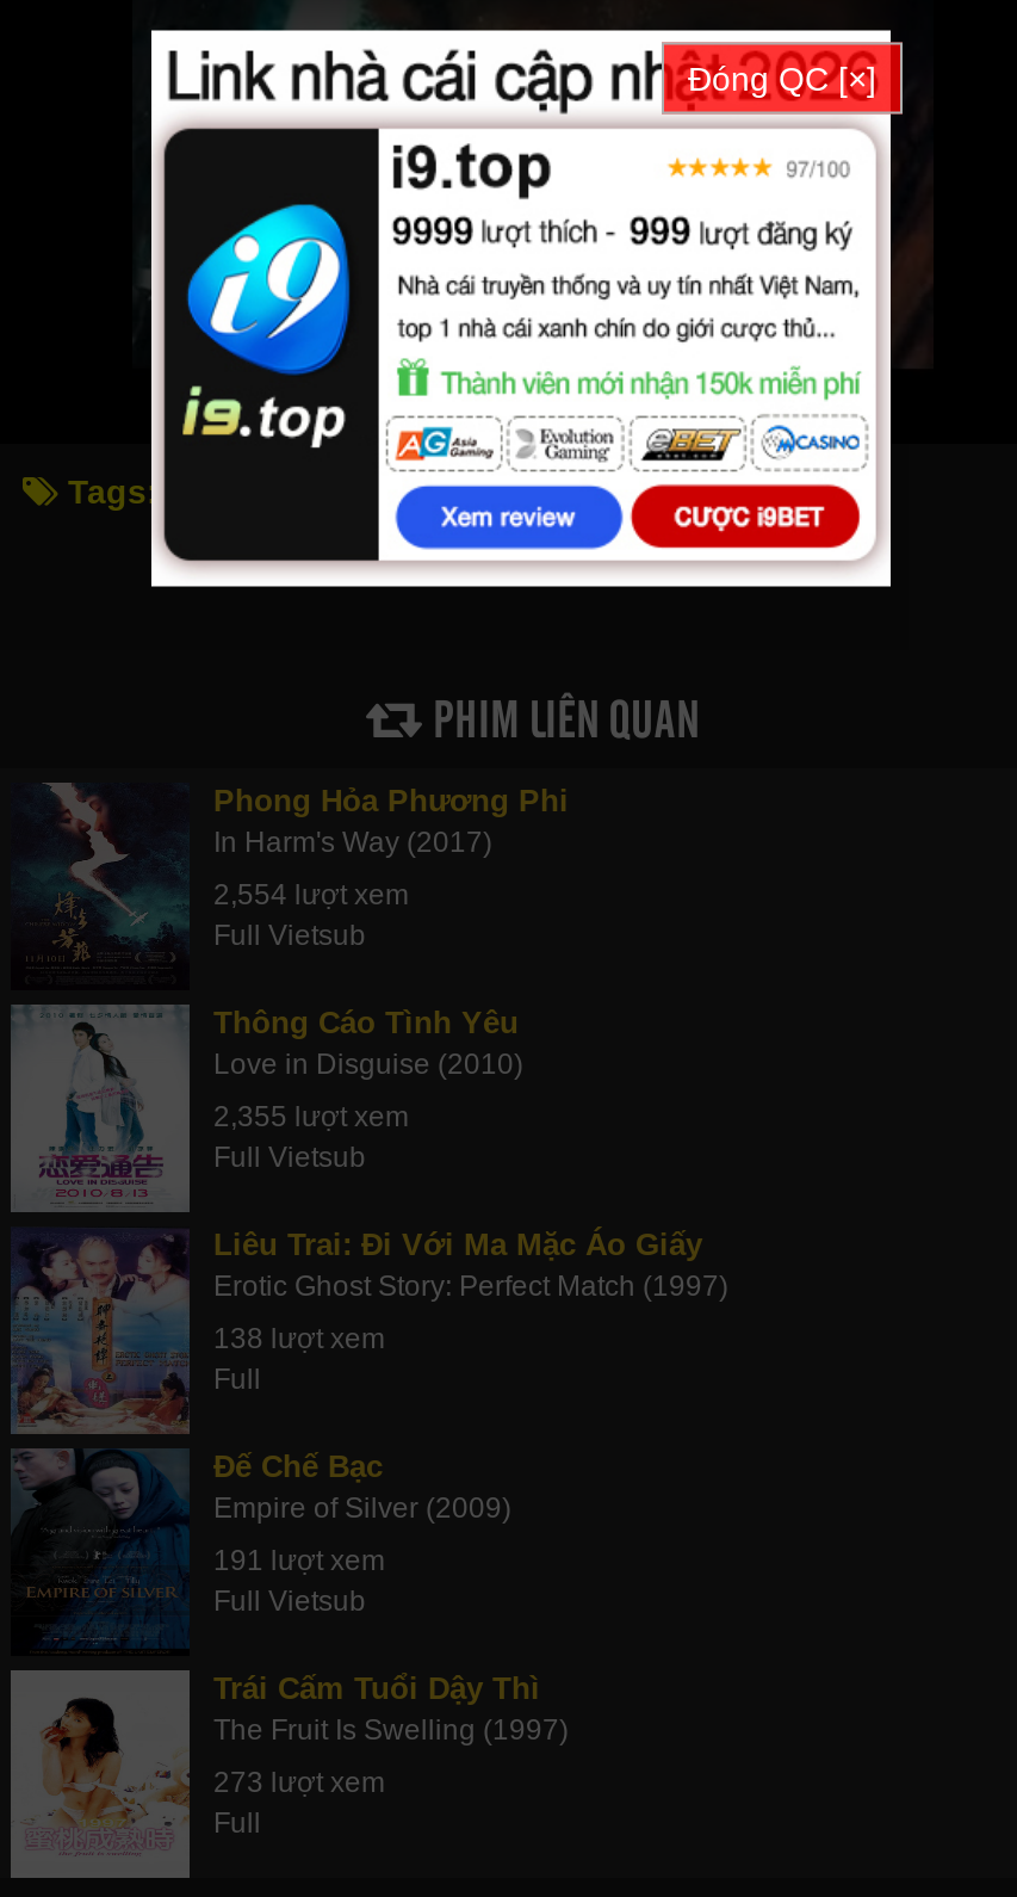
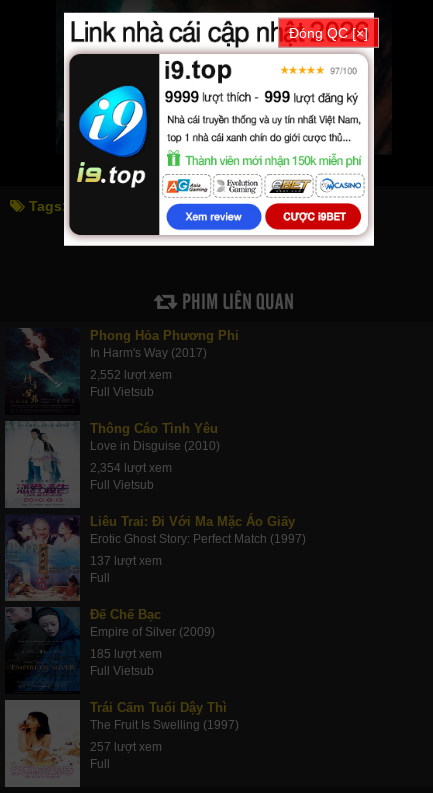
[213,878,409,911] 2,554 lượt xem -> [90,368,172,382] 2,552 lượt xem
[213,1100,409,1133] 2,355 lượt xem -> [90,461,172,475] 2,354 lượt xem
[213,1322,385,1355] 138 lượt xem -> [90,554,162,568] 137 lượt xem
[213,1544,385,1577] 191 lượt xem -> [90,647,162,661] 185 lượt xem
[213,1766,385,1799] 273 lượt xem -> [90,740,162,754] 257 lượt xem

